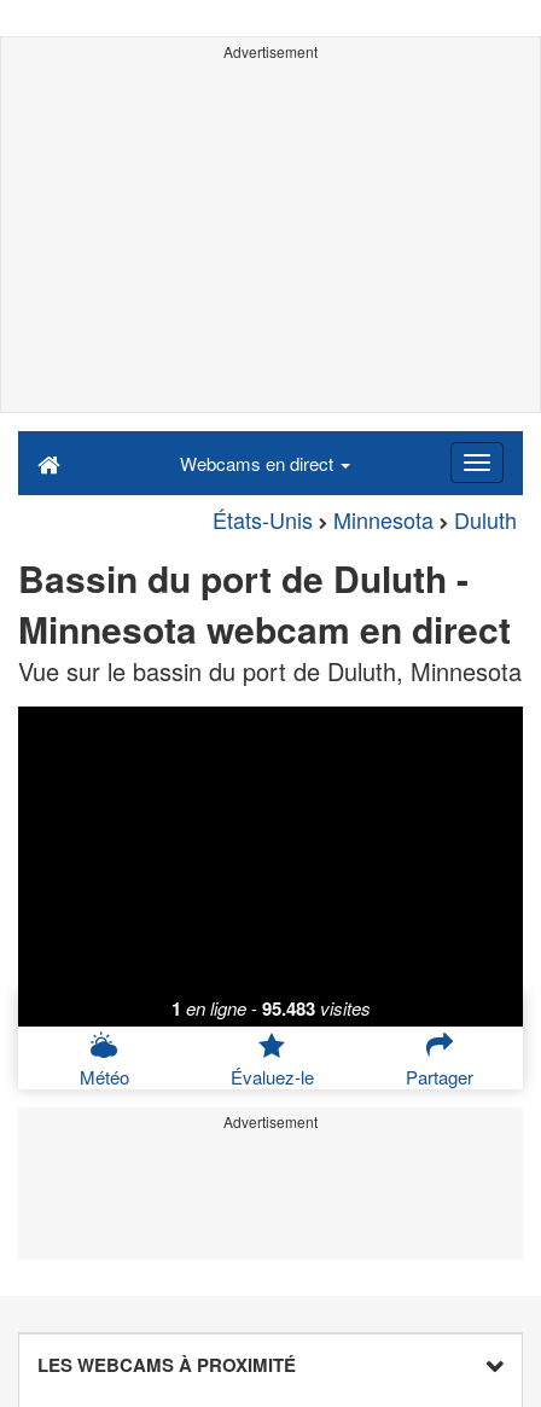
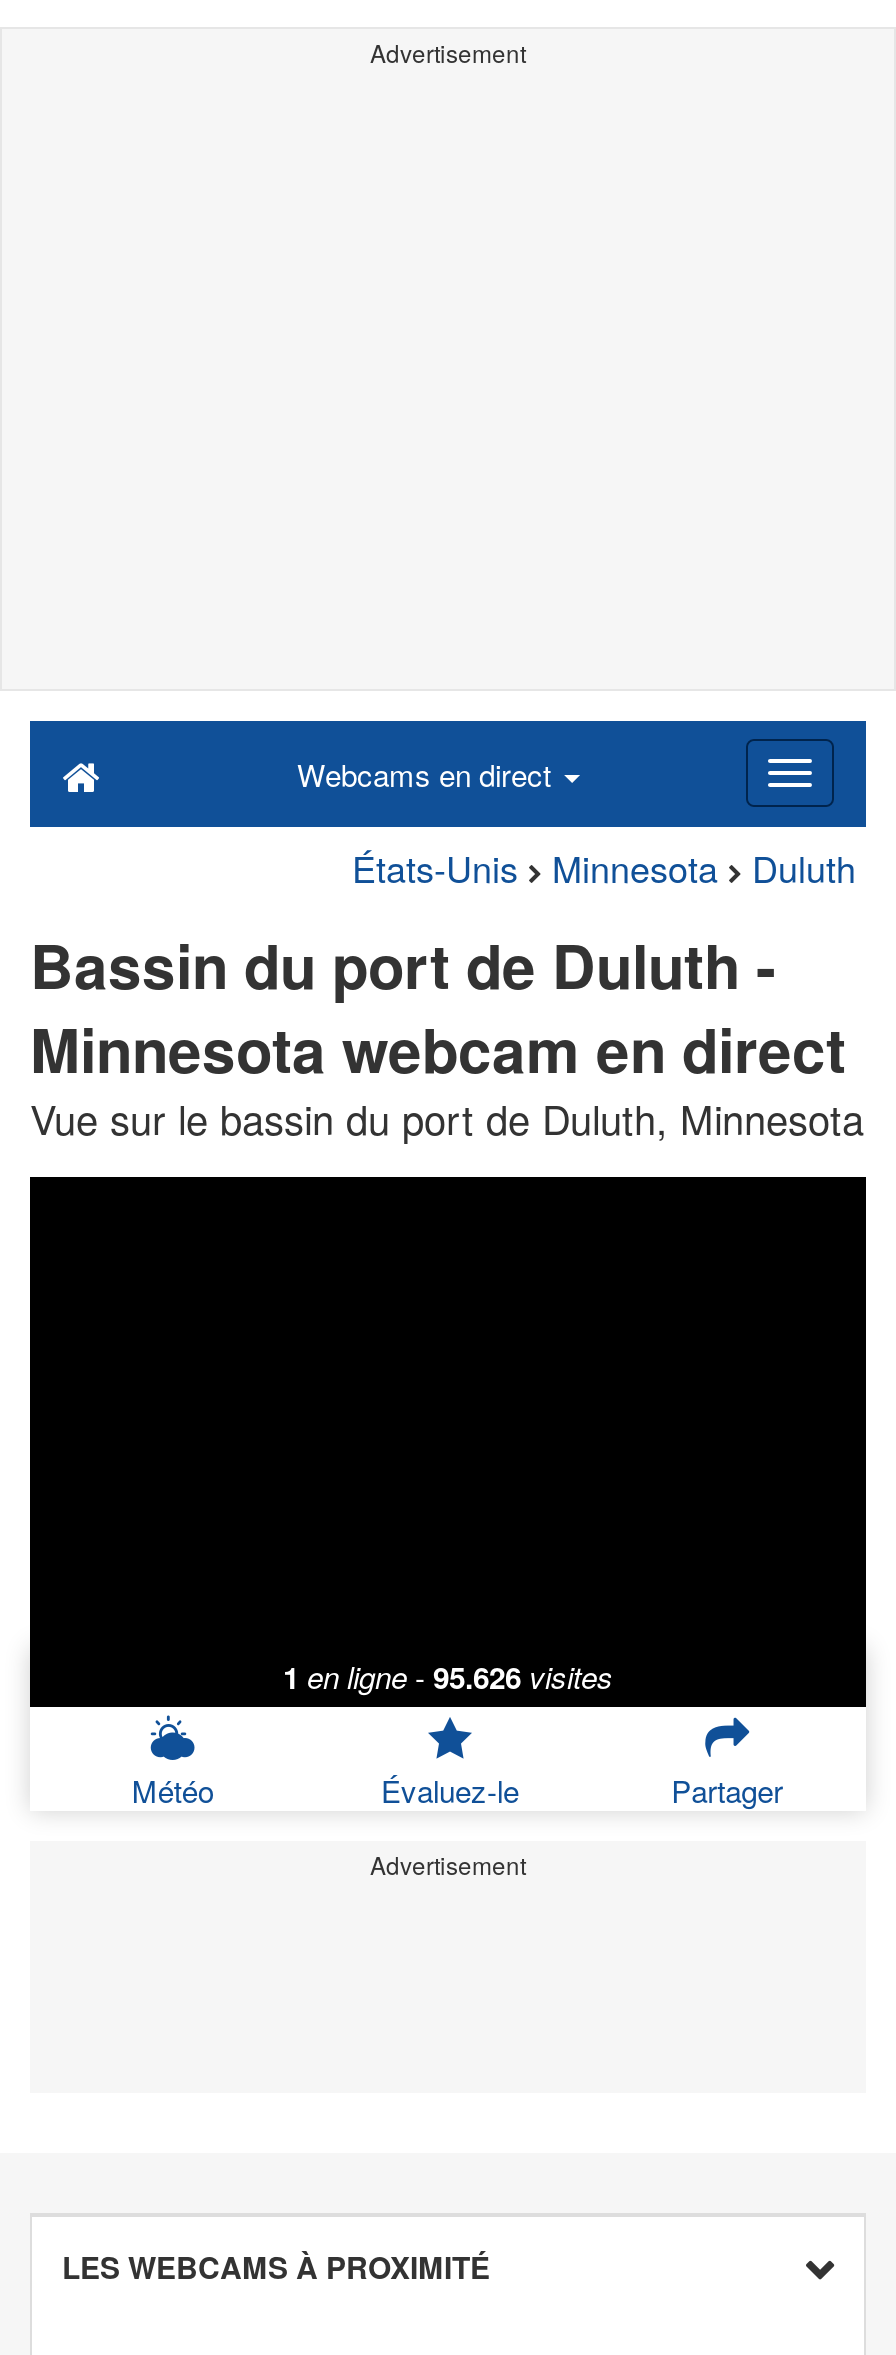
[171,995,370,1022] 1 en ligne - 95.483 visites -> [283,1655,613,1699] 1 en ligne - 95.626 visites

